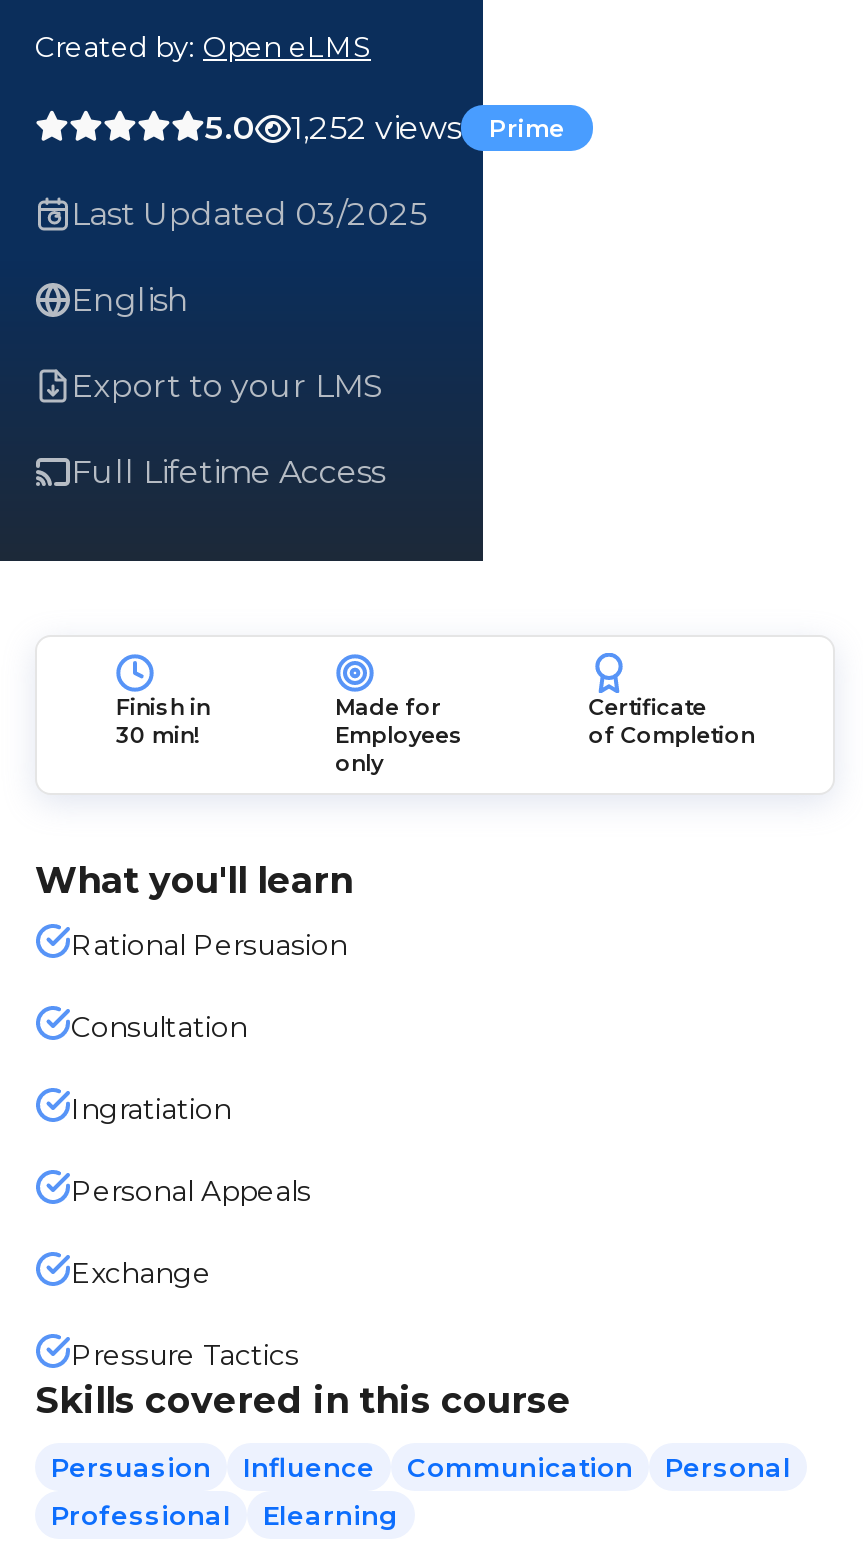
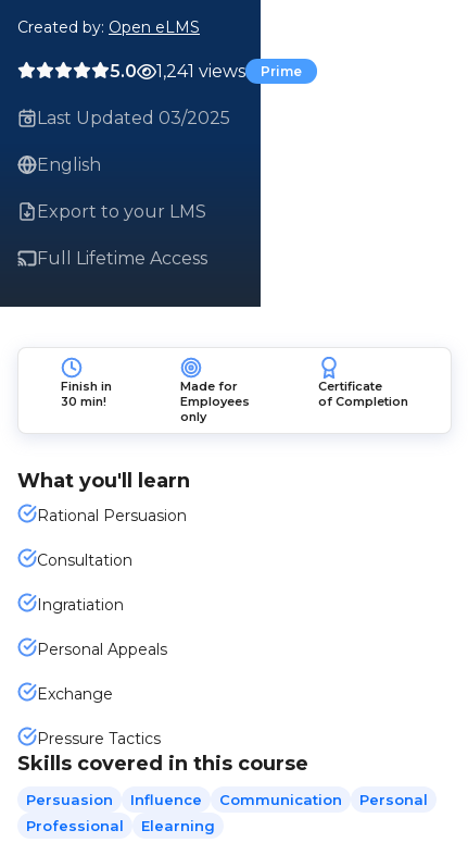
[205,109,565,147] 5.0 1,252 views Prime -> [110,61,302,82] 5.0 1,241 views Prime

